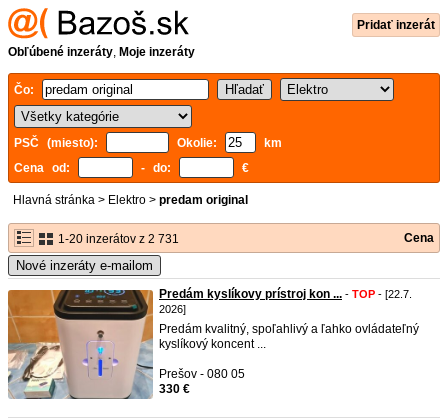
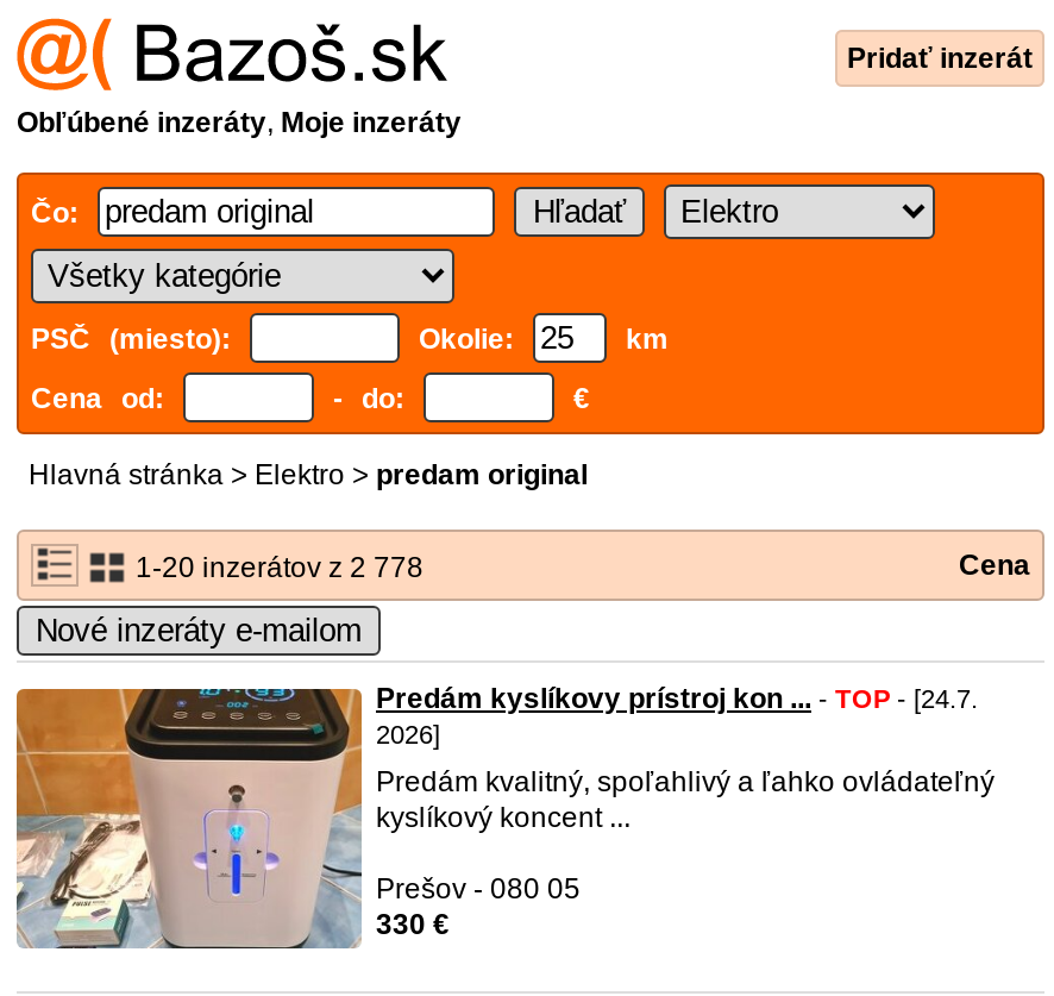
[55,232,179,246] 1-20 inzerátov z 2 731 -> [128,551,424,584] 1-20 inzerátov z 2 778
[159,287,412,301] Predám kyslíkovy prístroj kon ... - TOP - [22.7. -> [376,682,978,715] Predám kyslíkovy prístroj kon ... - TOP - [24.7.

